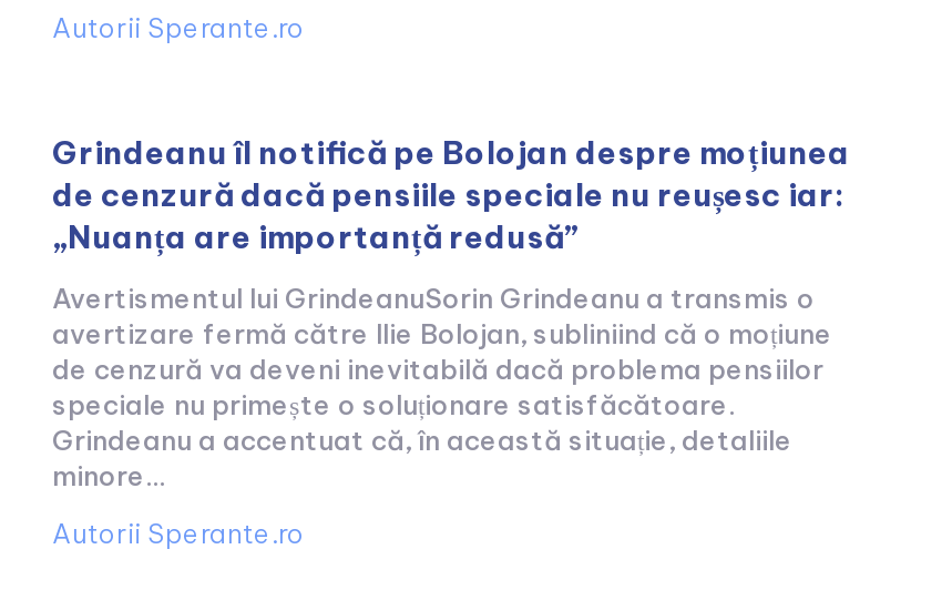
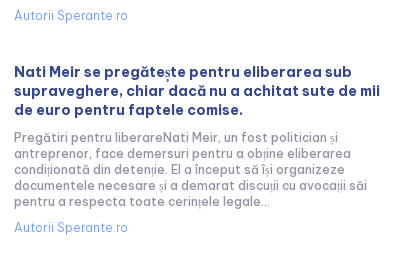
[52,132,850,256] Grindeanu îl notifică pe Bolojan despre moțiunea | de cenzură dacă pensiile speciale nu reușesc iar: | „Nuanța are importanță redusă” -> [14,62,380,118] Nati Meir se pregătește pentru eliberarea sub | supraveghere, chiar dacă nu a achitat sute de mii | de euro pentru faptele comise.
[52,281,832,491] Avertismentul lui GrindeanuSorin Grindeanu a transmis o | avertizare fermă către Ilie Bolojan, subliniind că o moțiune | de cenzură va deveni inevitabilă dacă problema pensiilor | speciale nu primește o soluționare satisfăcătoare. | Grindeanu a accentuat că, în această situație, detaliile | minore... -> [14,129,367,208] Pregătiri pentru liberareNati Meir, un fost politician și | antreprenor, face demersuri pentru a obține eliberarea | condiționată din detenție. El a început să își organizeze | documentele necesare și a demarat discuții cu avocații săi | pentru a respecta toate cerințele legale...

